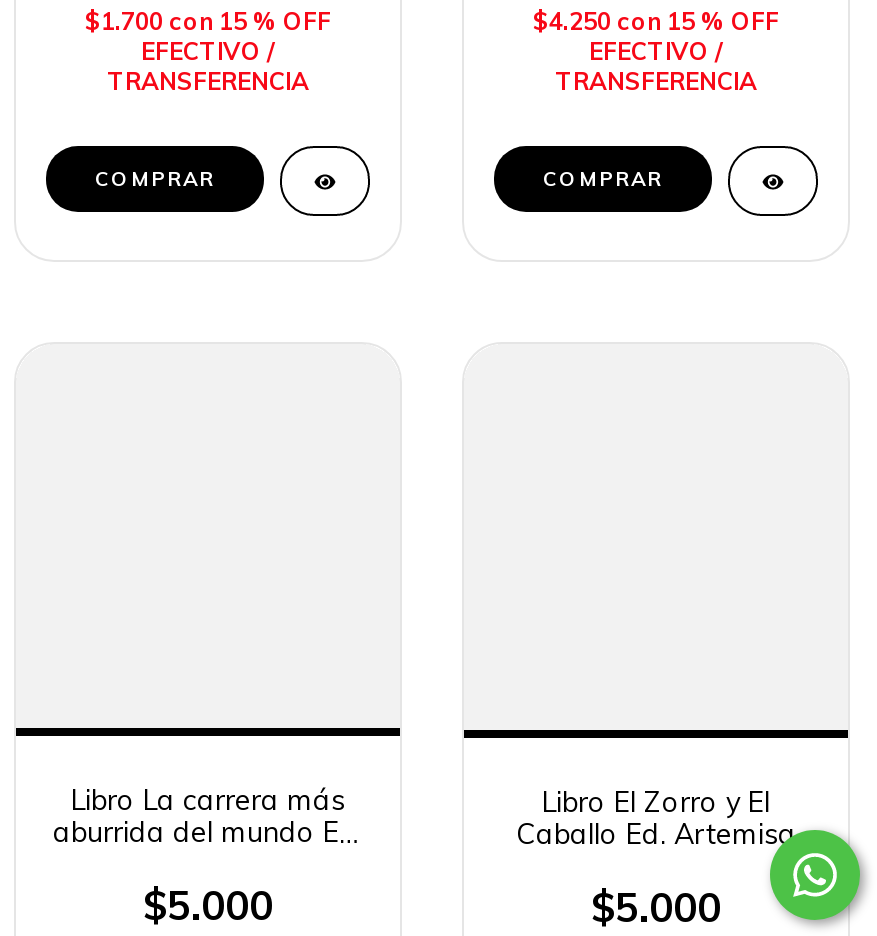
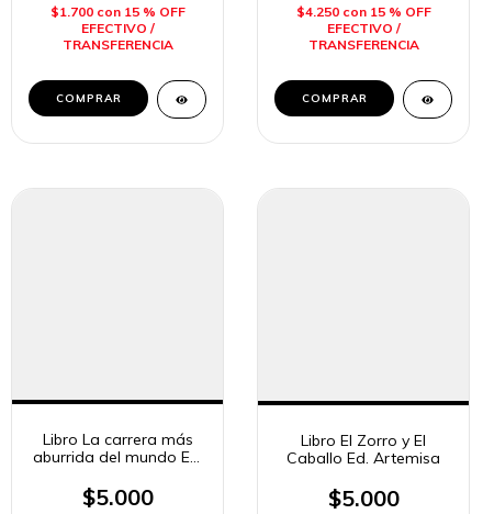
[768,828,866,926] [image] -> none

